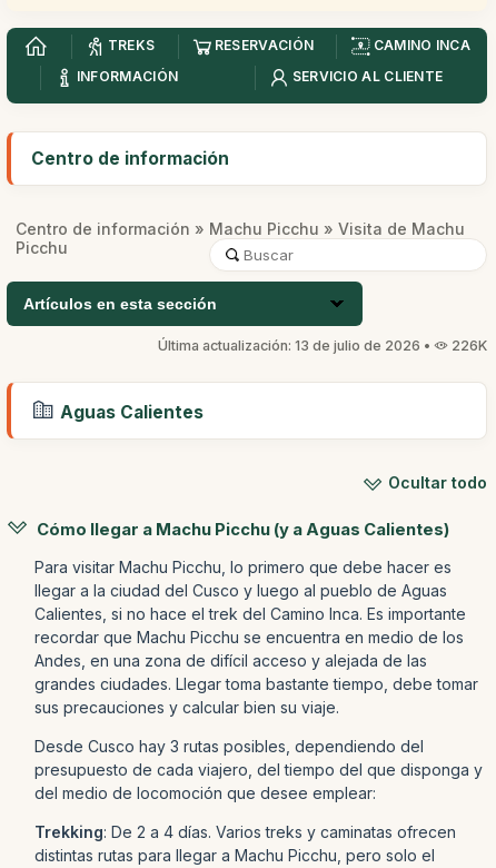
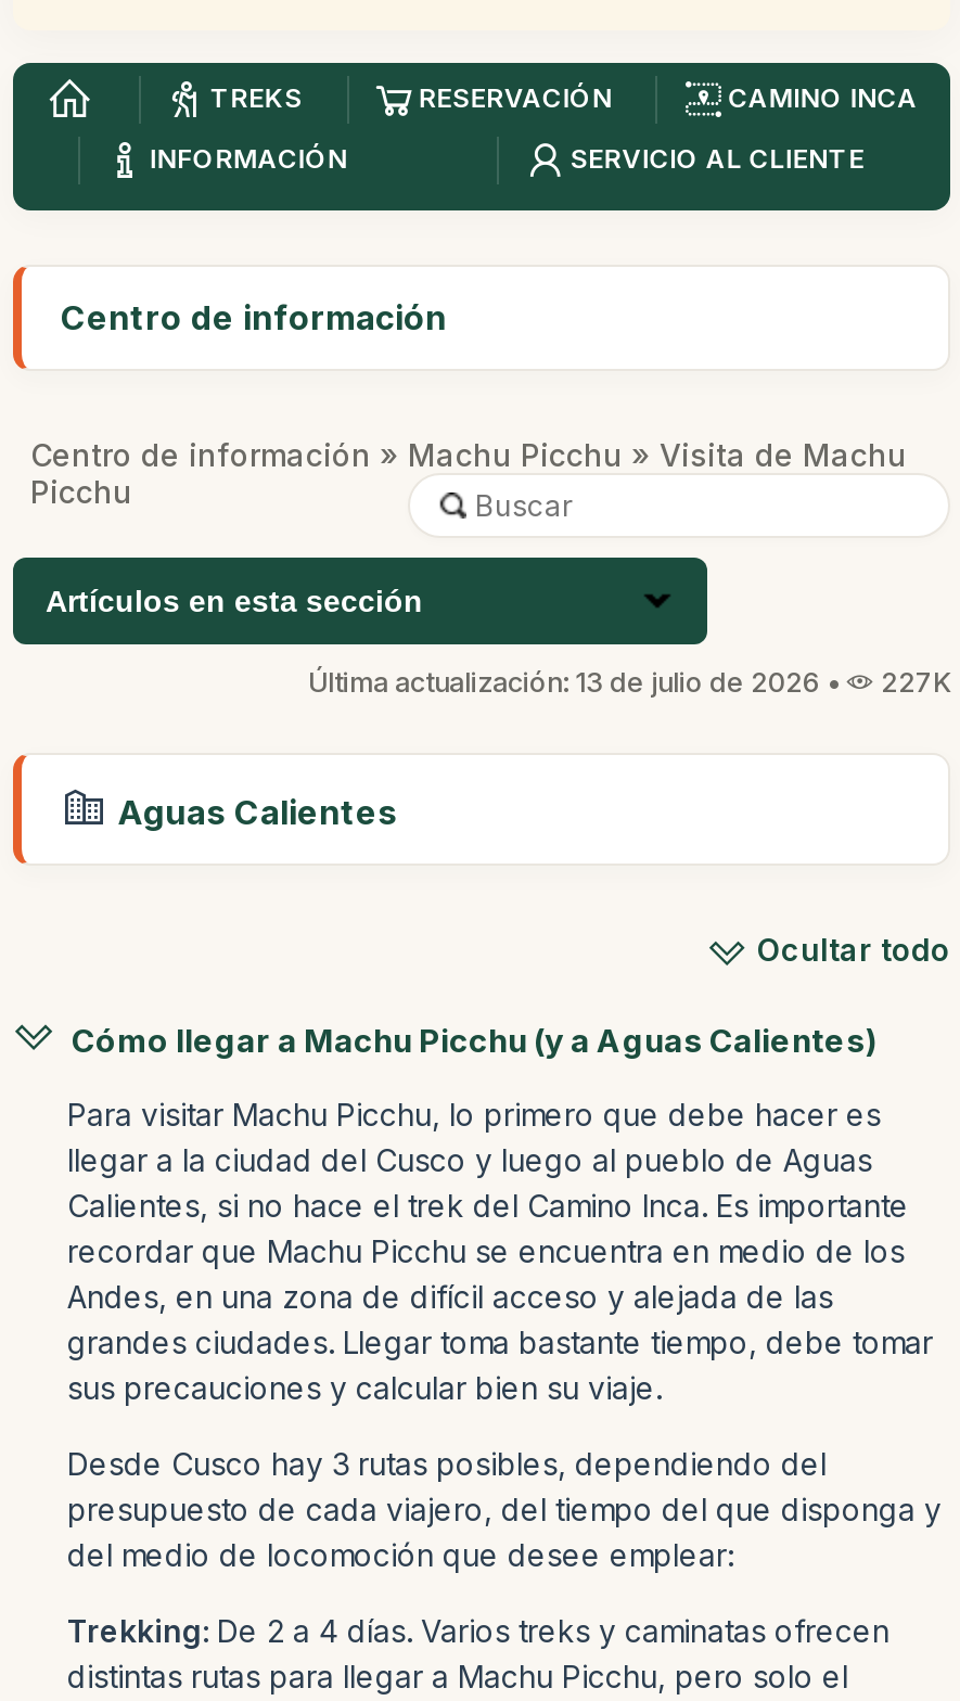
[158,337,487,354] Última actualización: 13 de julio de 2026 • 226K -> [308,666,950,699] Última actualización: 13 de julio de 2026 • 227K

